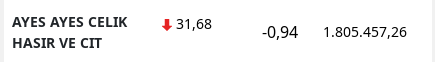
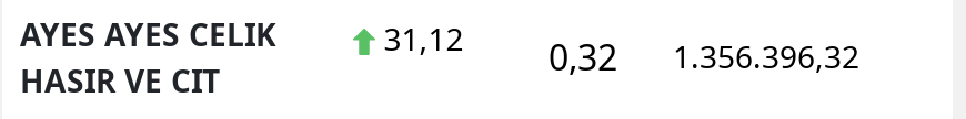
[176,14,212,33] 31,68 -> [384,18,464,59] 31,12
[262,21,298,43] -0,94 -> [549,33,617,82] 0,32
[323,22,407,41] 1.805.457,26 -> [673,35,859,77] 1.356.396,32

